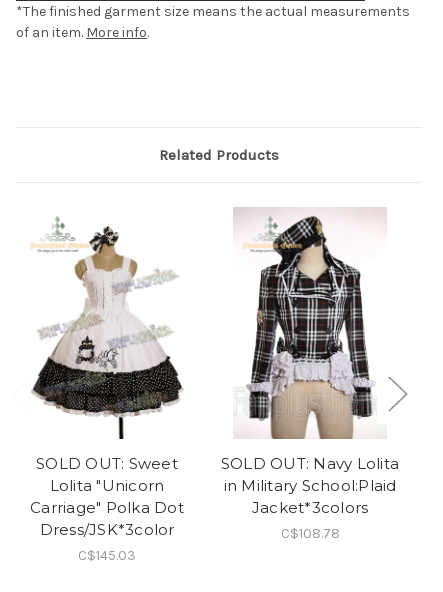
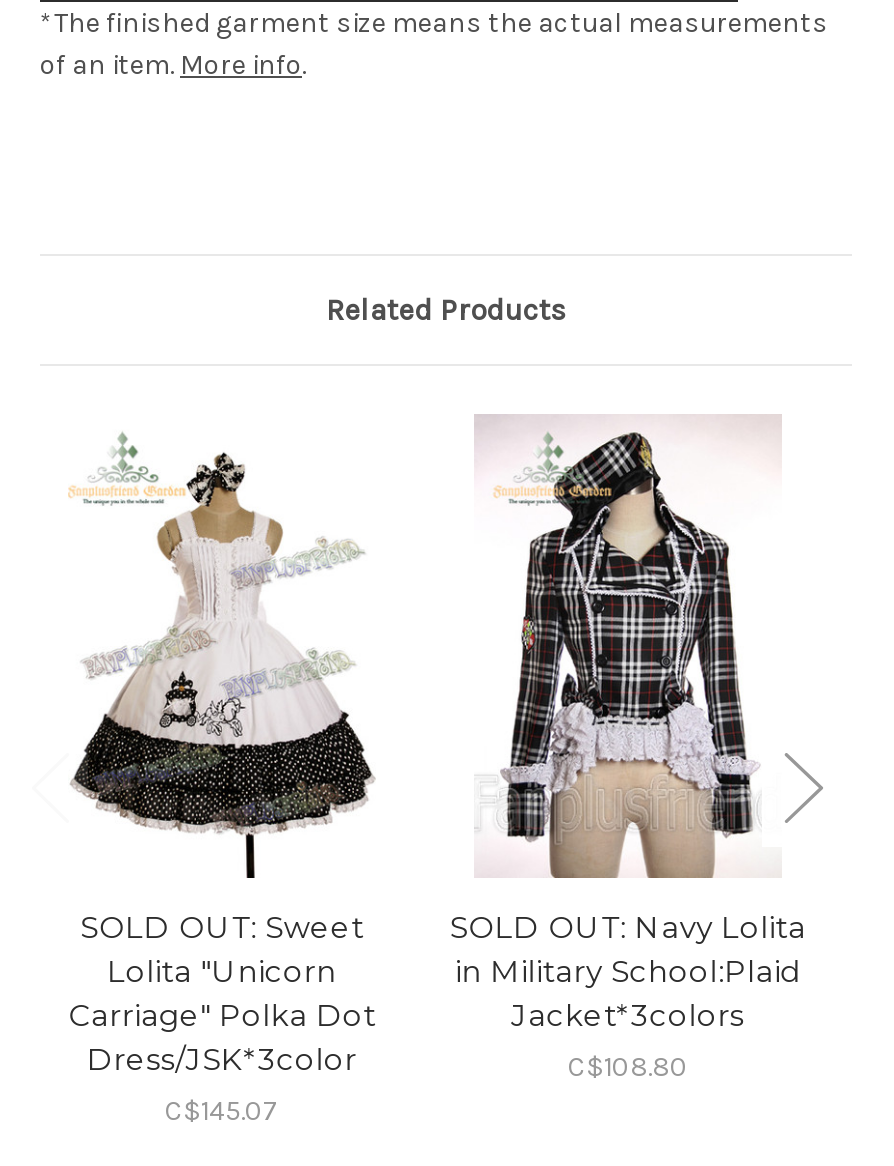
[280,525,339,542] C$108.78 -> [568,1050,688,1084] C$108.80
[78,547,136,564] C$145.03 -> [165,1094,279,1128] C$145.07

